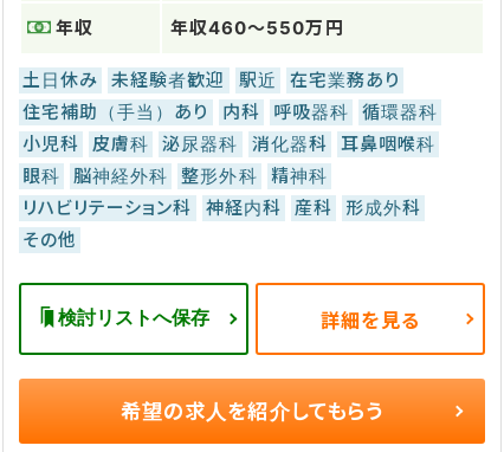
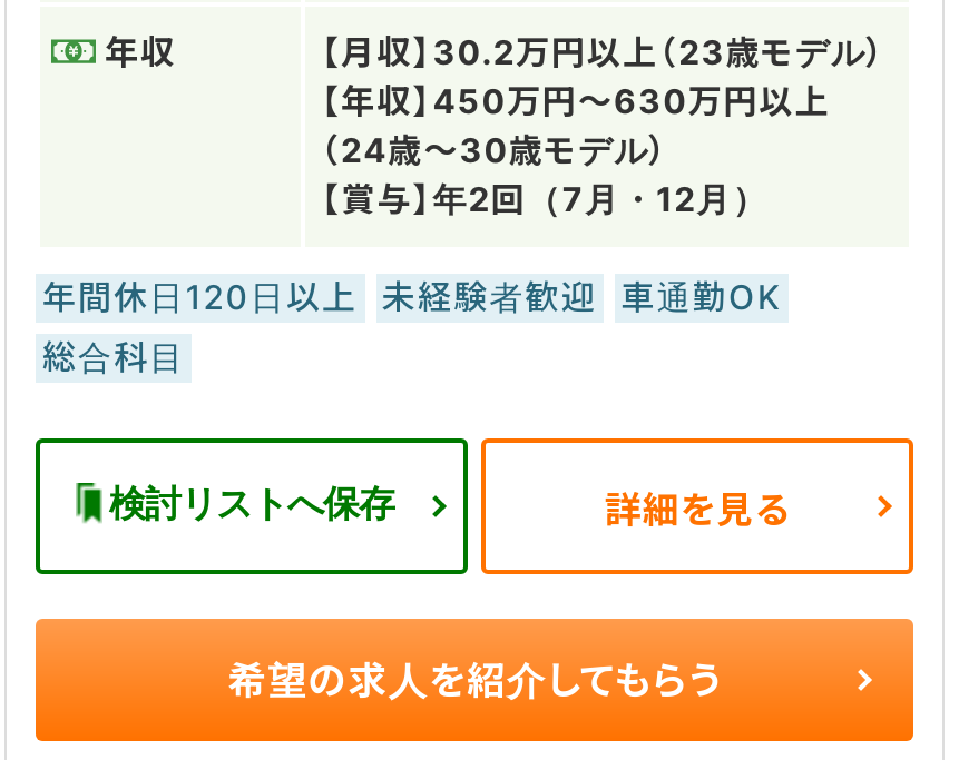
[170,17,344,39] 年収460～550万円 -> [321,32,887,221] 【月収】30.2万円以上（23歳モデル） | 【年収】450万円～630万円以上 | （24歳～30歳モデル） | 【賞与】年2回（7月・12月）
[22,69,438,251] 土日休み 未経験者歓迎 駅近 在宅業務あり | 住宅補助（手当）あり 内科 呼吸器科 循環器科 | 小児科 皮膚科 泌尿器科 消化器科 耳鼻咽喉科 | 眼科 脳神経外科 整形外科 精神科 | リハビリテーション科 神経内科 産科 形成外科 | その他 -> [42,277,782,379] 年間休日120日以上 未経験者歓迎 車通勤OK | 総合科目

